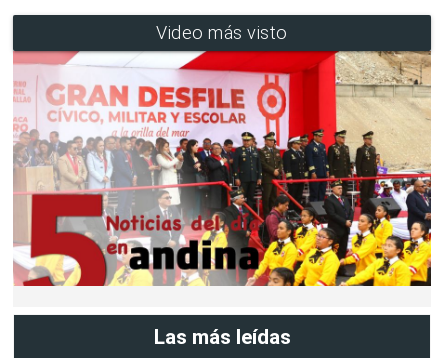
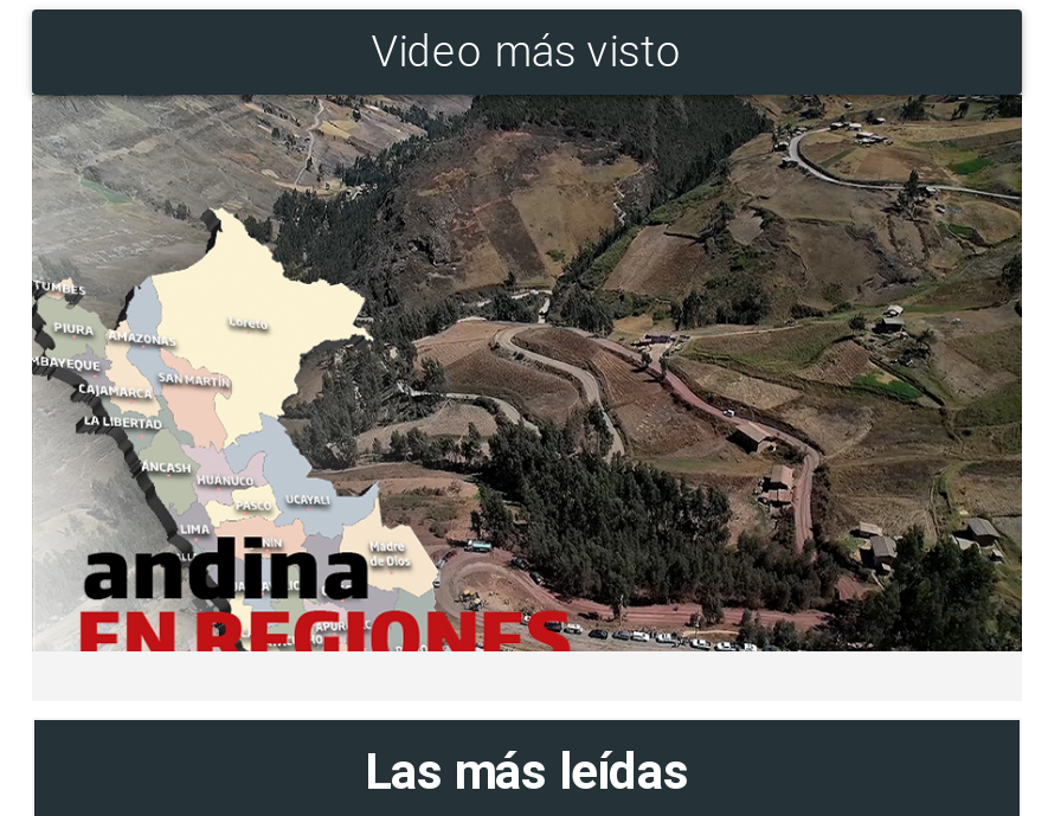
[13,50,432,287] [image] -> [30,95,1024,654] [image]

